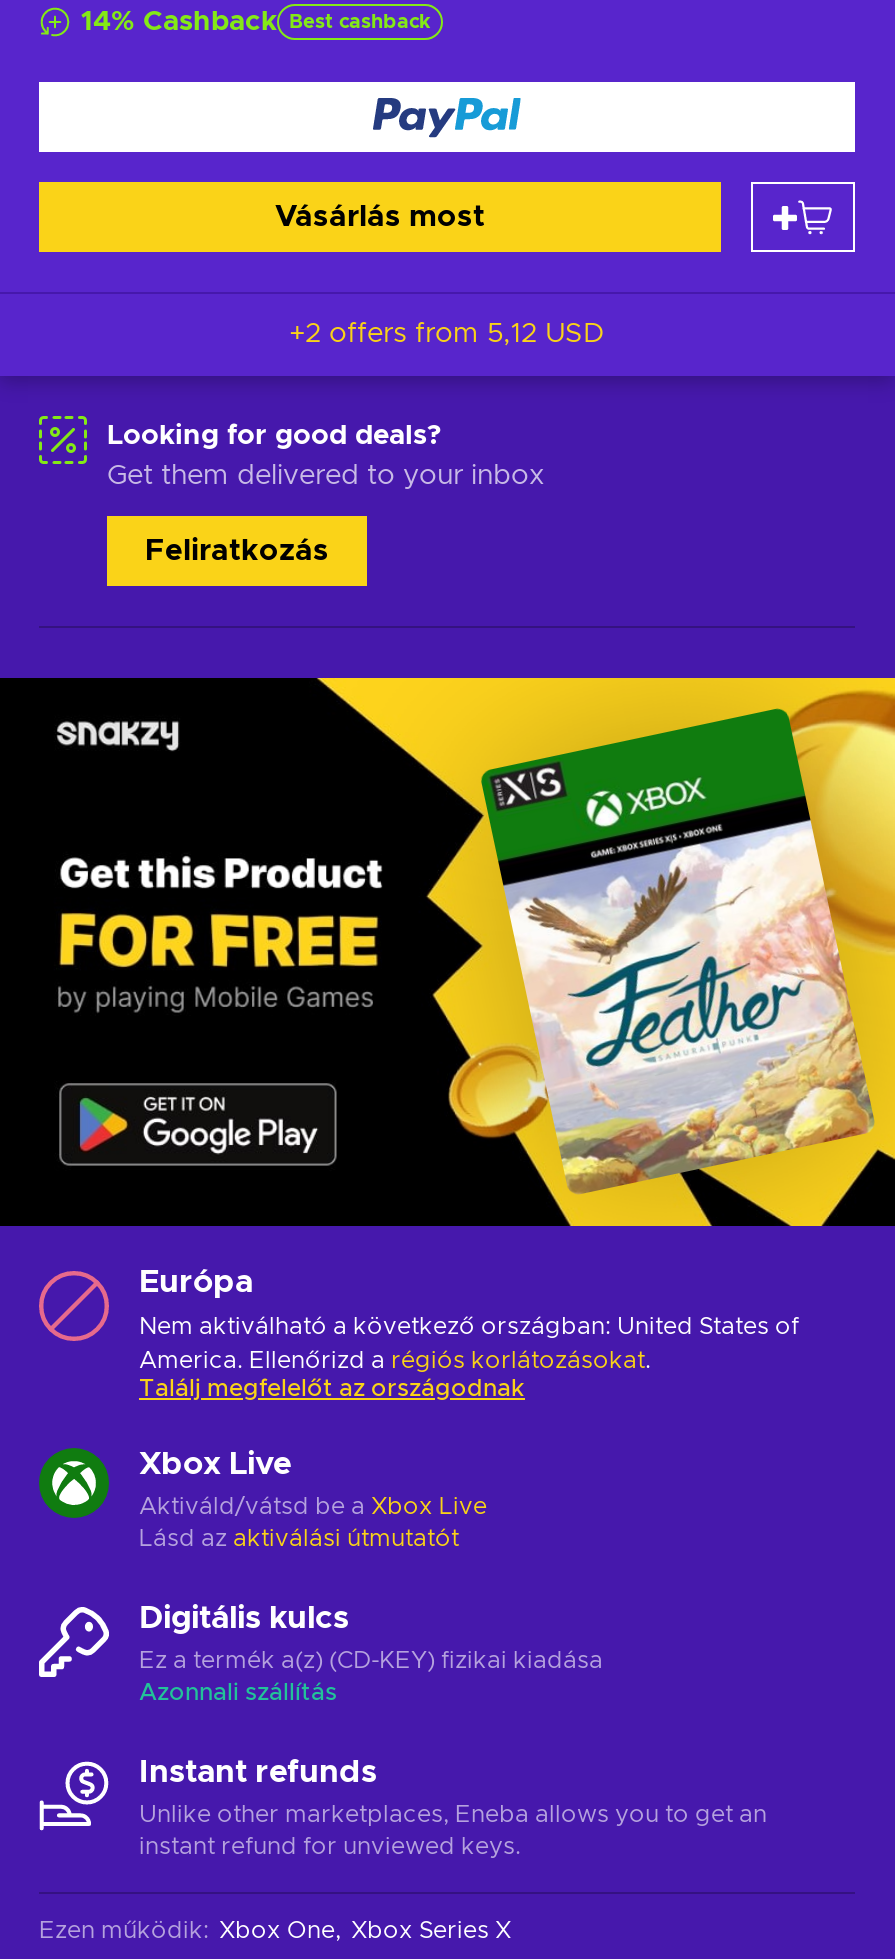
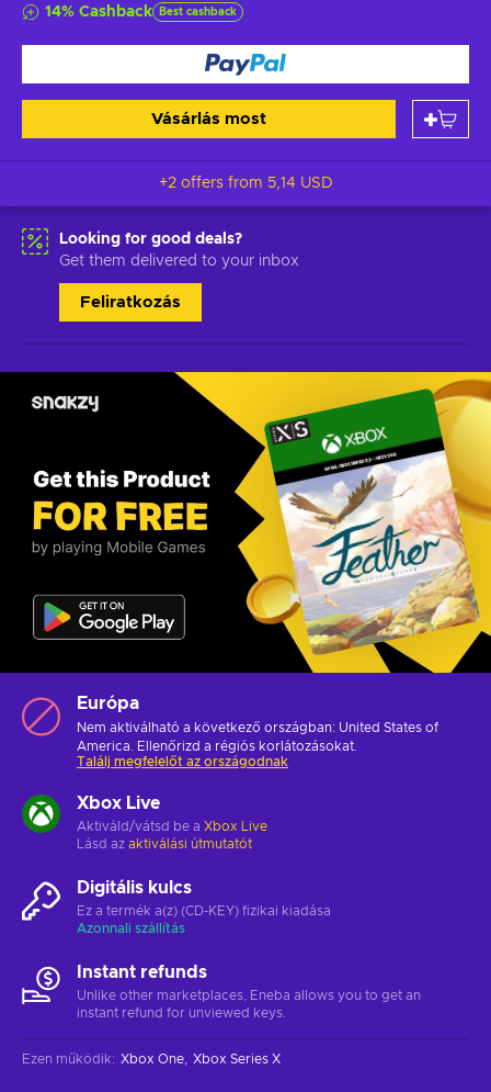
[289,320,605,348] +2 offers from 5,12 USD -> [158,176,333,191] +2 offers from 5,14 USD

